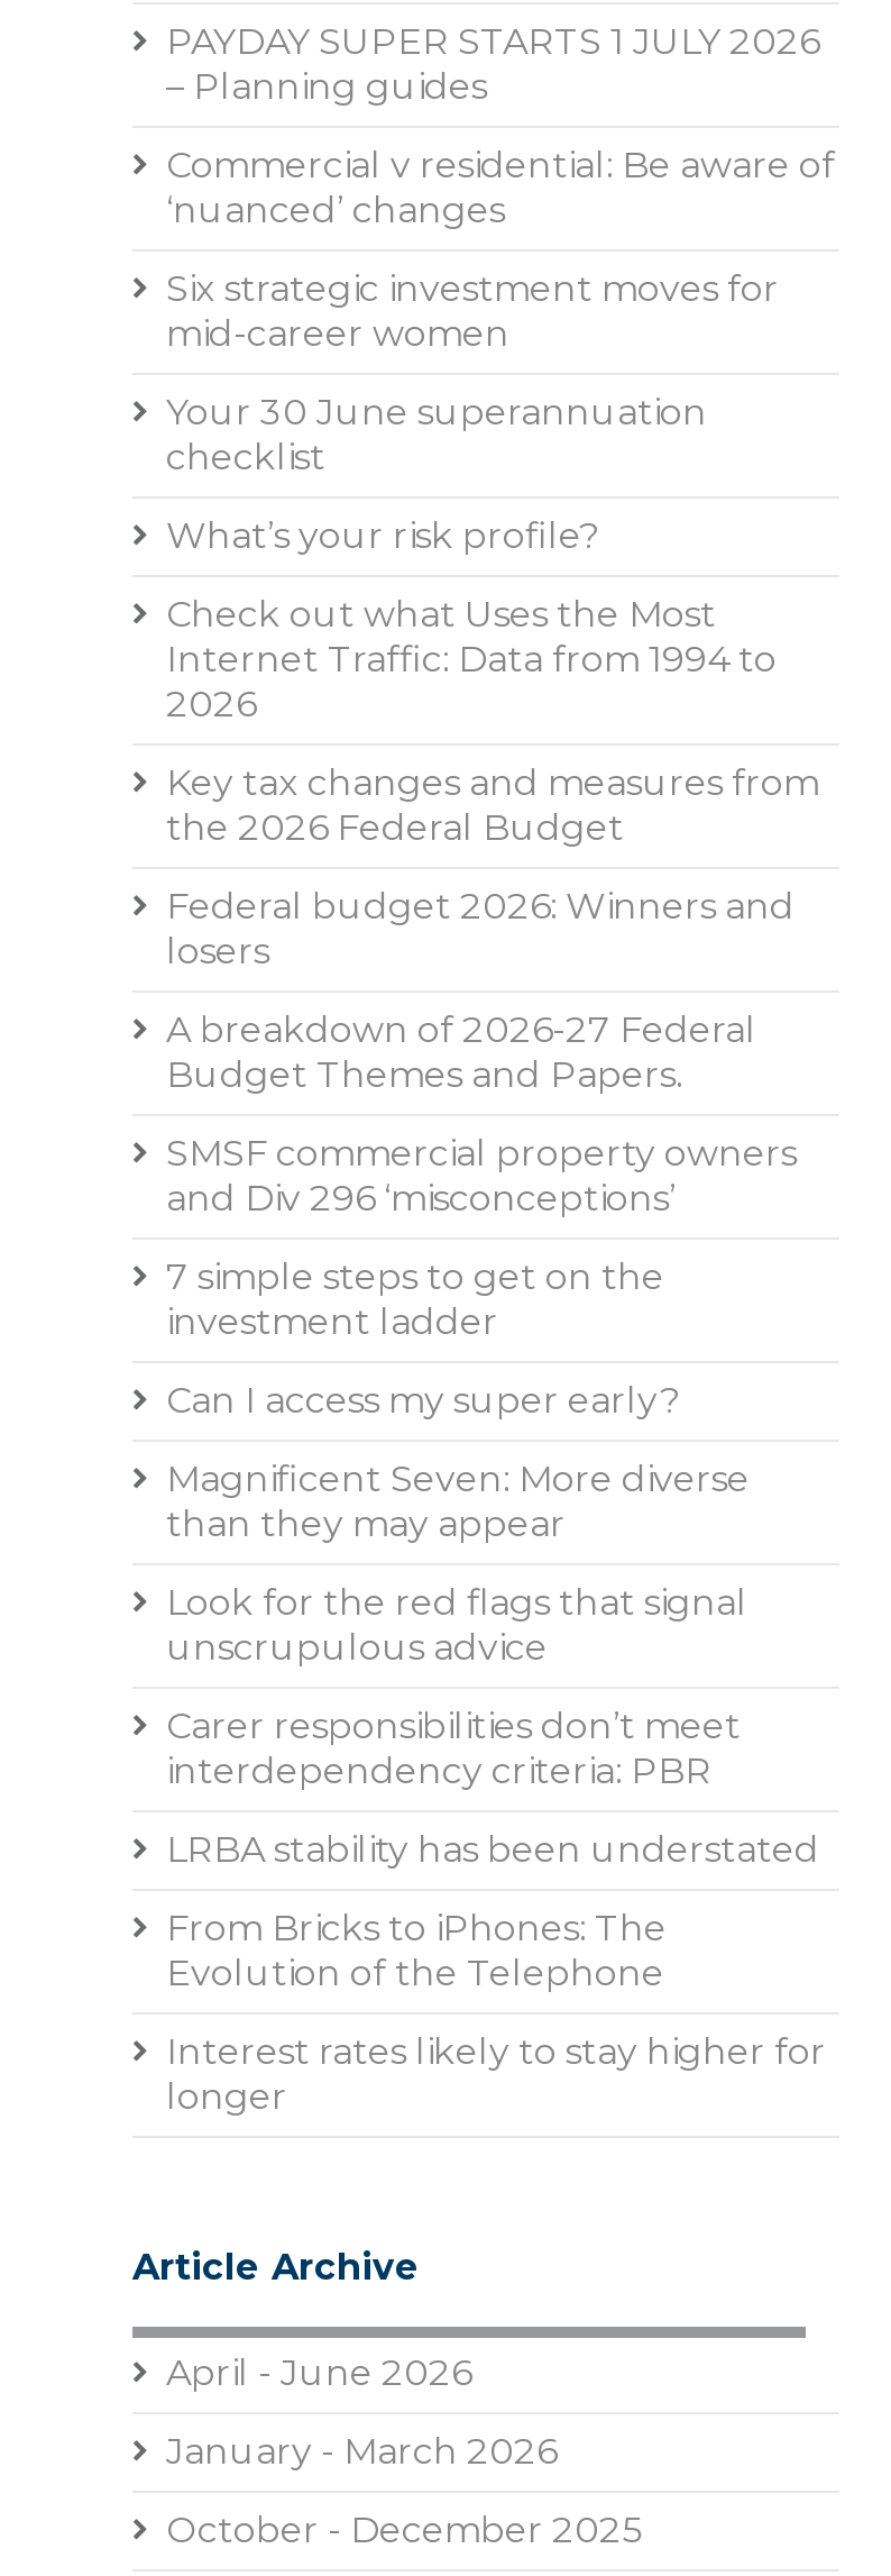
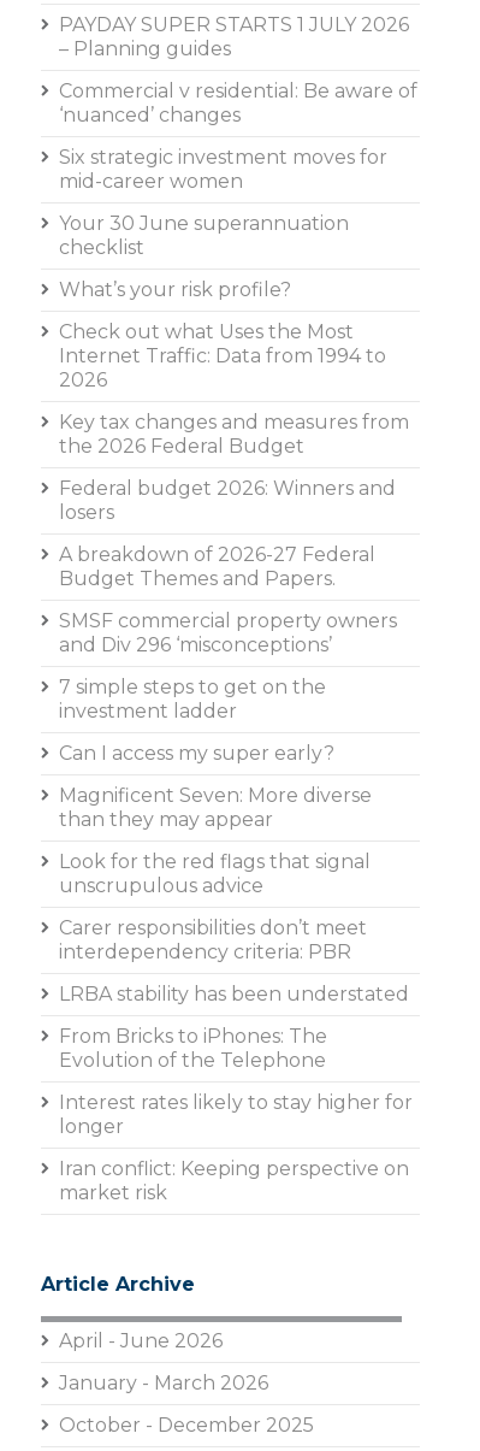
none -> [59,1157,409,1204] Iran conflict: Keeping perspective on | market risk

